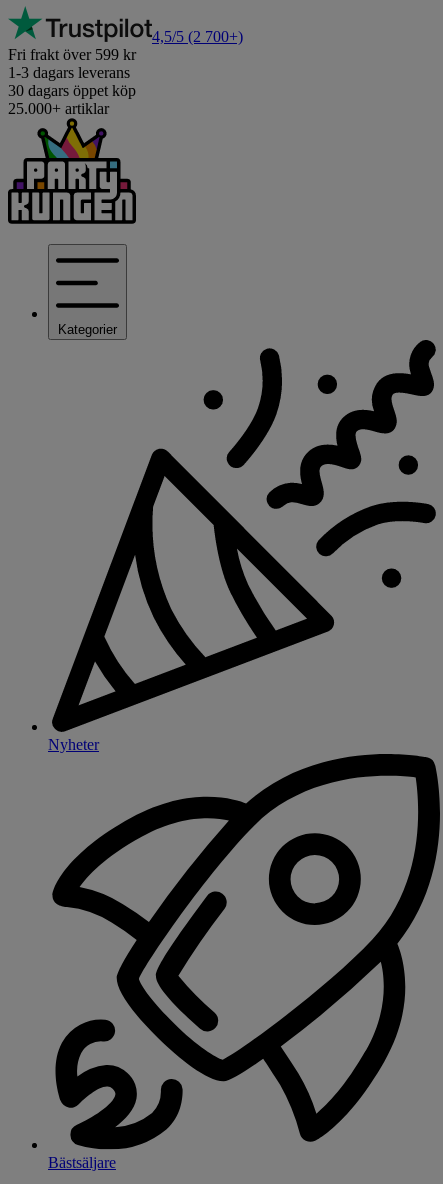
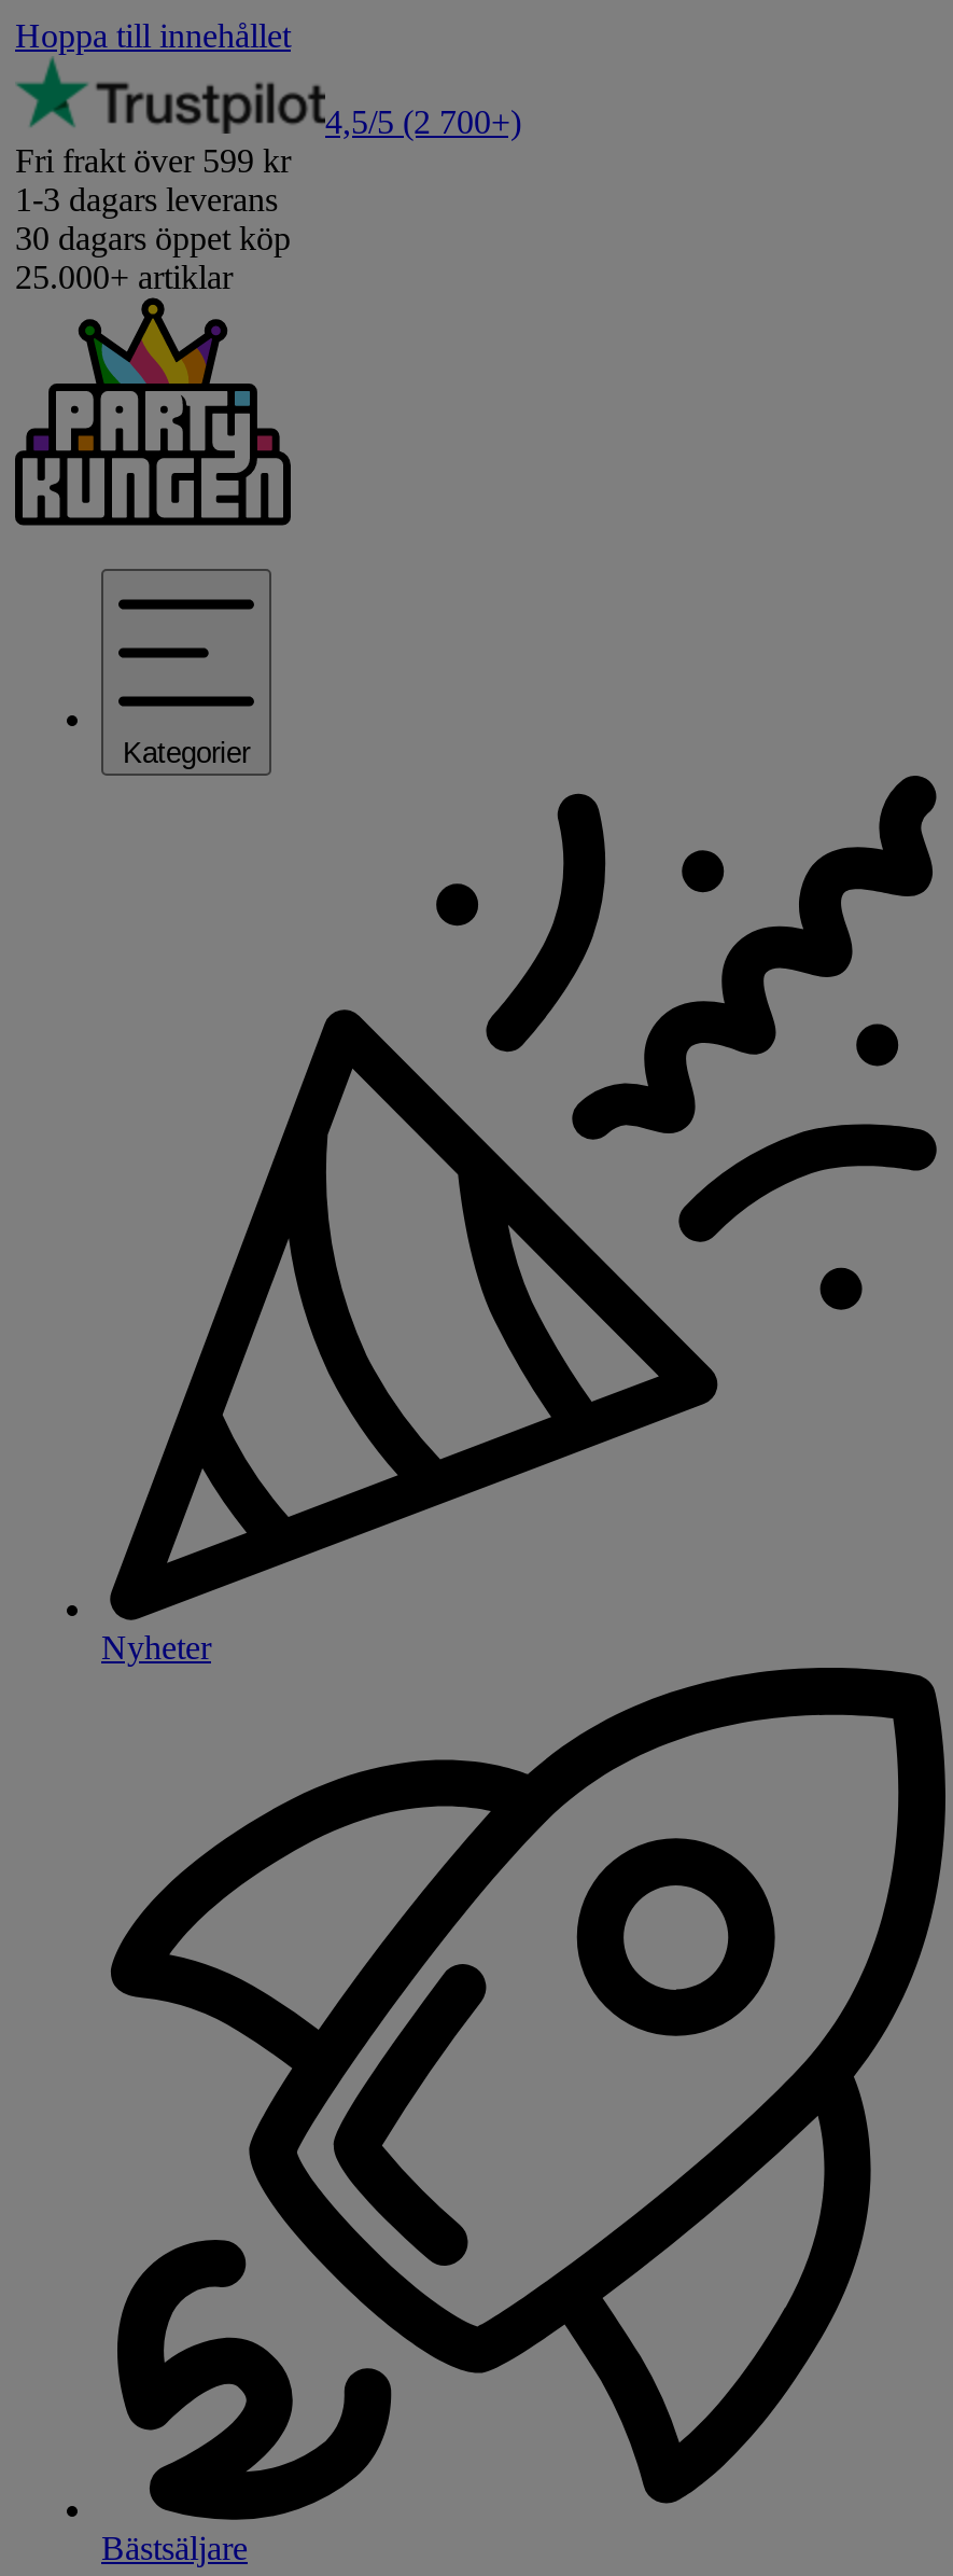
none -> [15,17,291,54] Hoppa till innehållet

